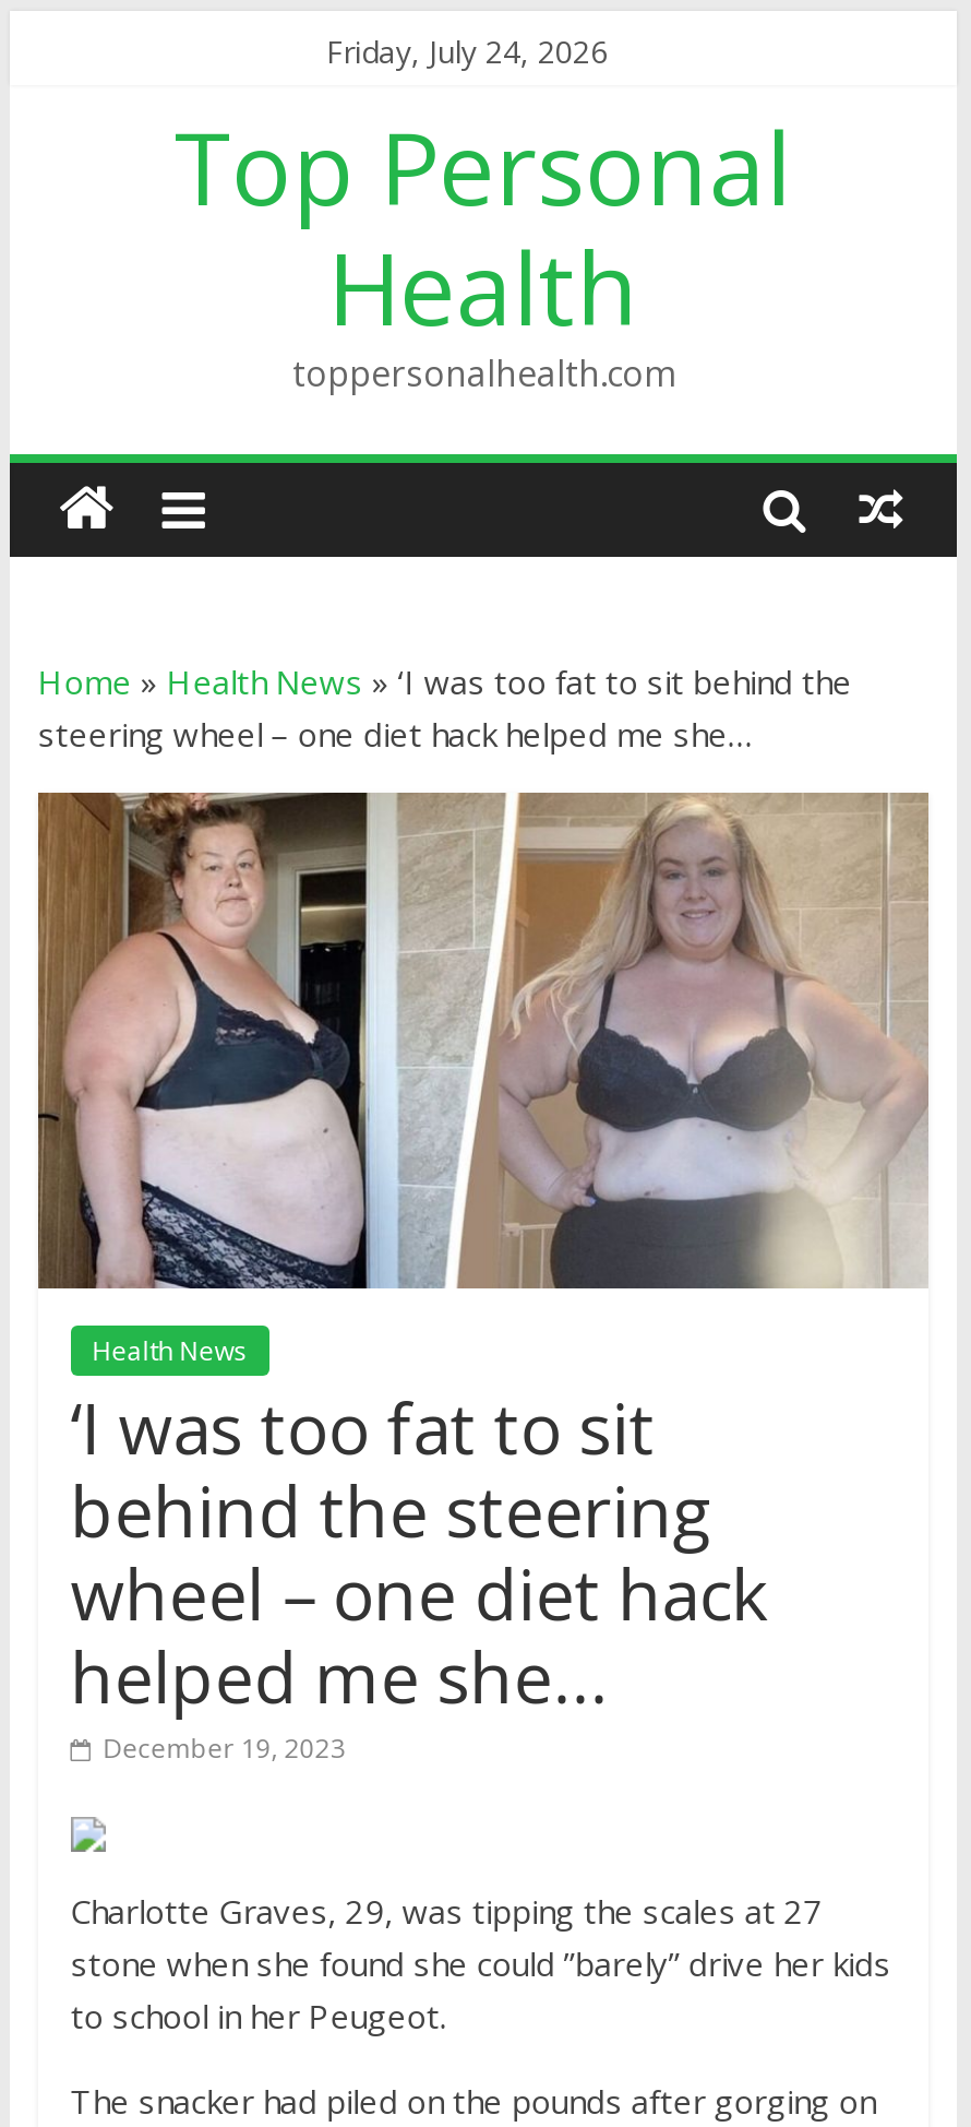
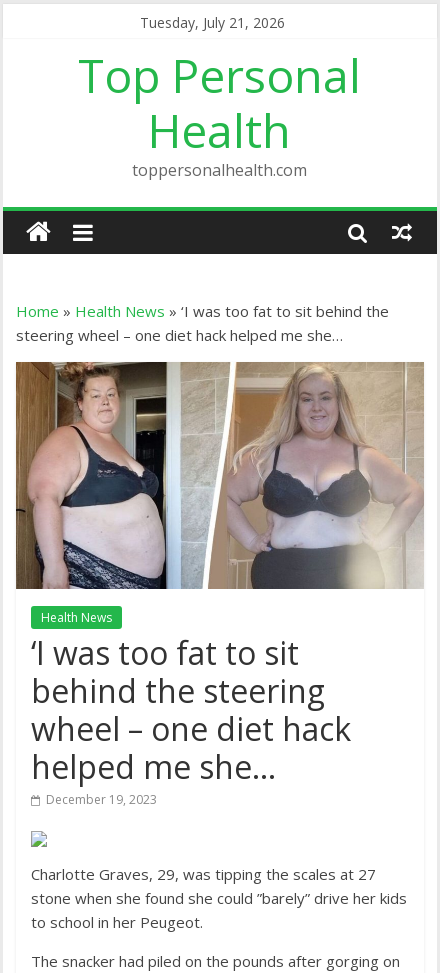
[326,31,608,72] Friday, July 24, 2026 -> [140,13,285,32] Tuesday, July 21, 2026

